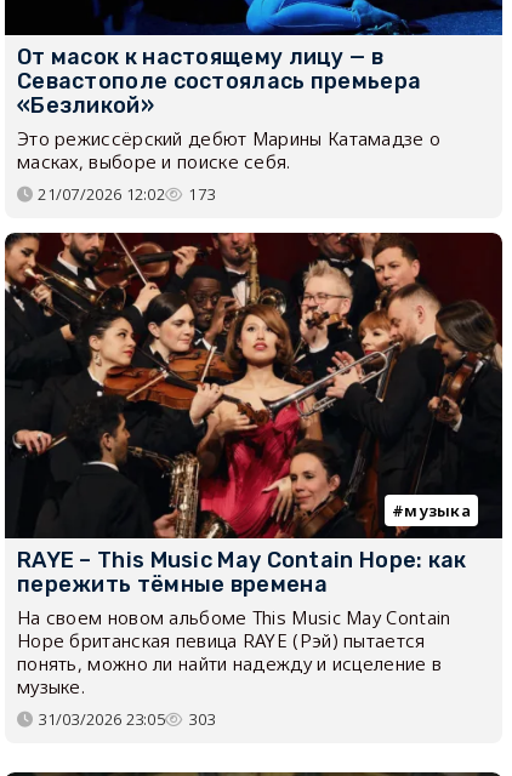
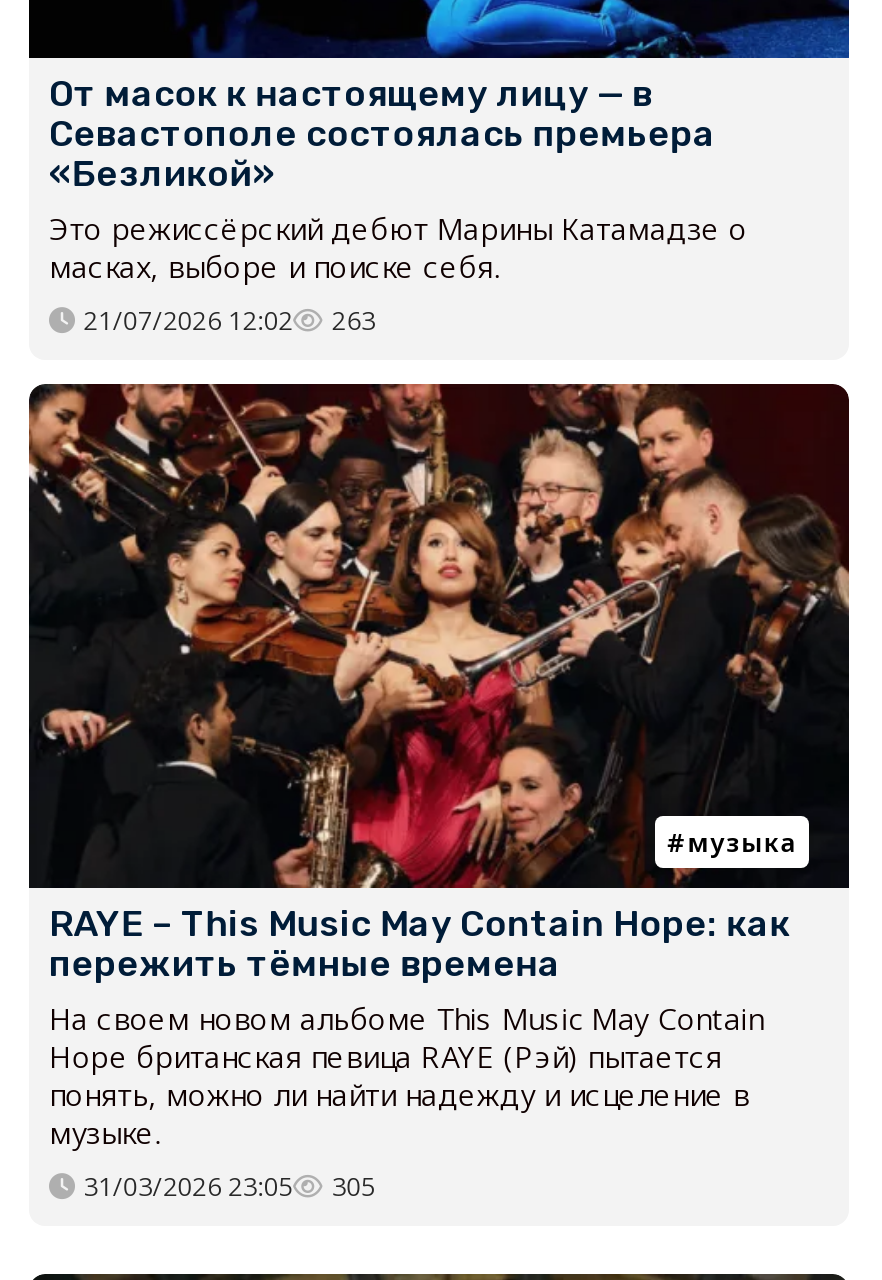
[38,183,215,205] 21/07/2026 12:02 173 -> [84,302,376,338] 21/07/2026 12:02 263
[38,708,215,730] 31/03/2026 23:05 303 -> [84,1168,376,1204] 31/03/2026 23:05 305

